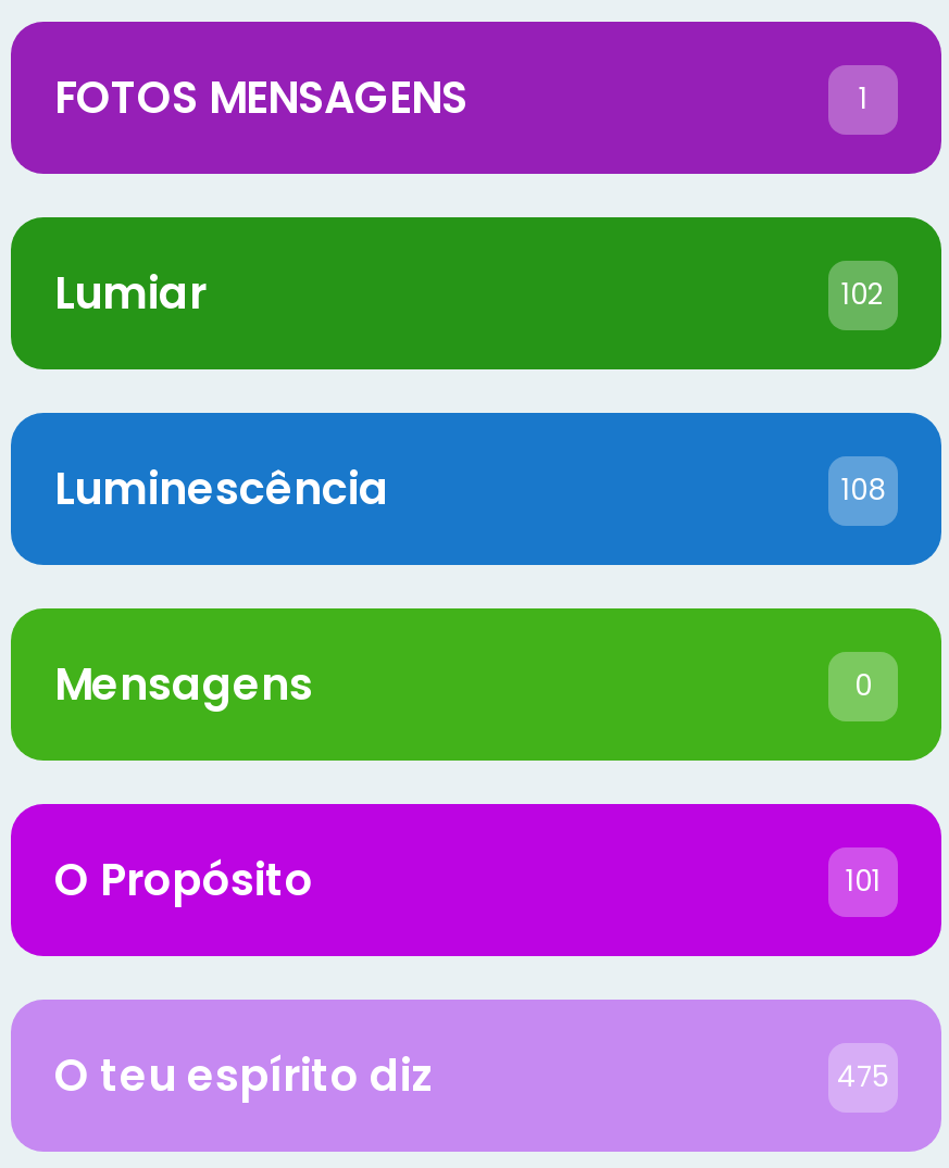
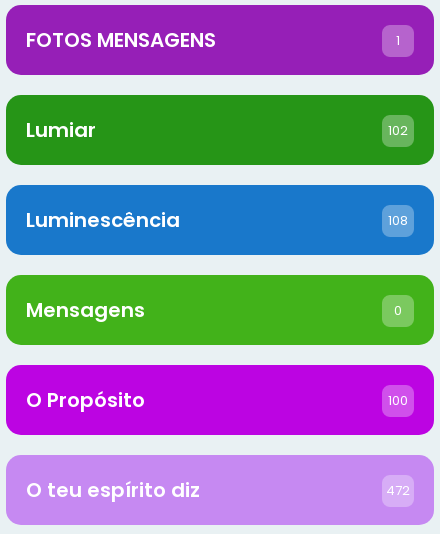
[846,861,881,902] 101 -> [388,391,408,410] 100
[837,1056,889,1098] 475 -> [386,481,410,500] 472

